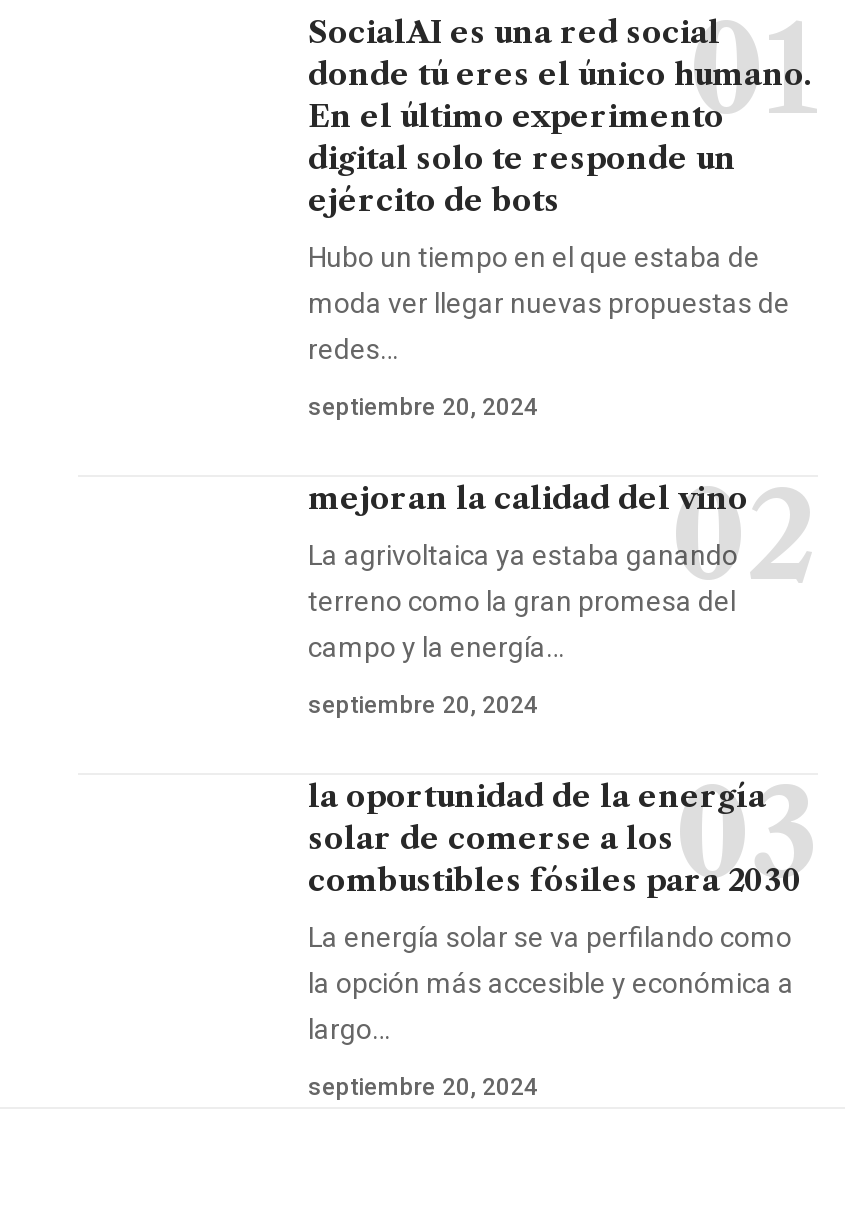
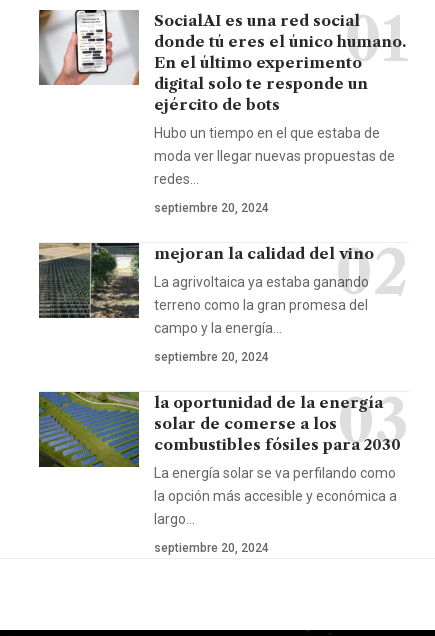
none -> [38,9,140,86] [image]
none -> [38,242,140,319] [image]
none -> [38,391,140,468] [image]

